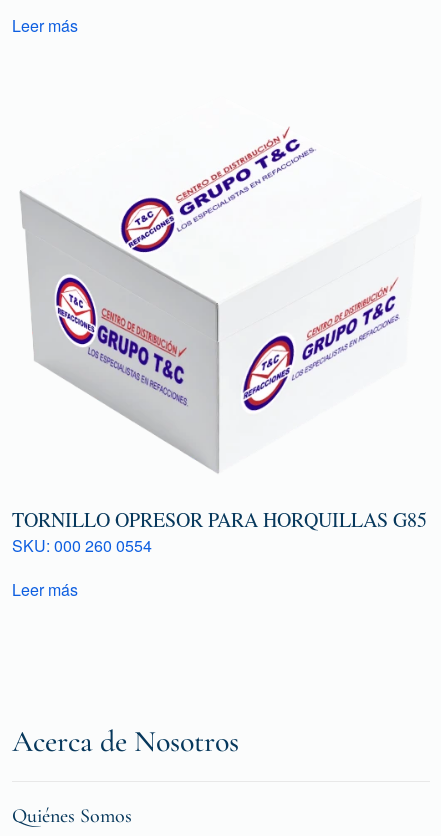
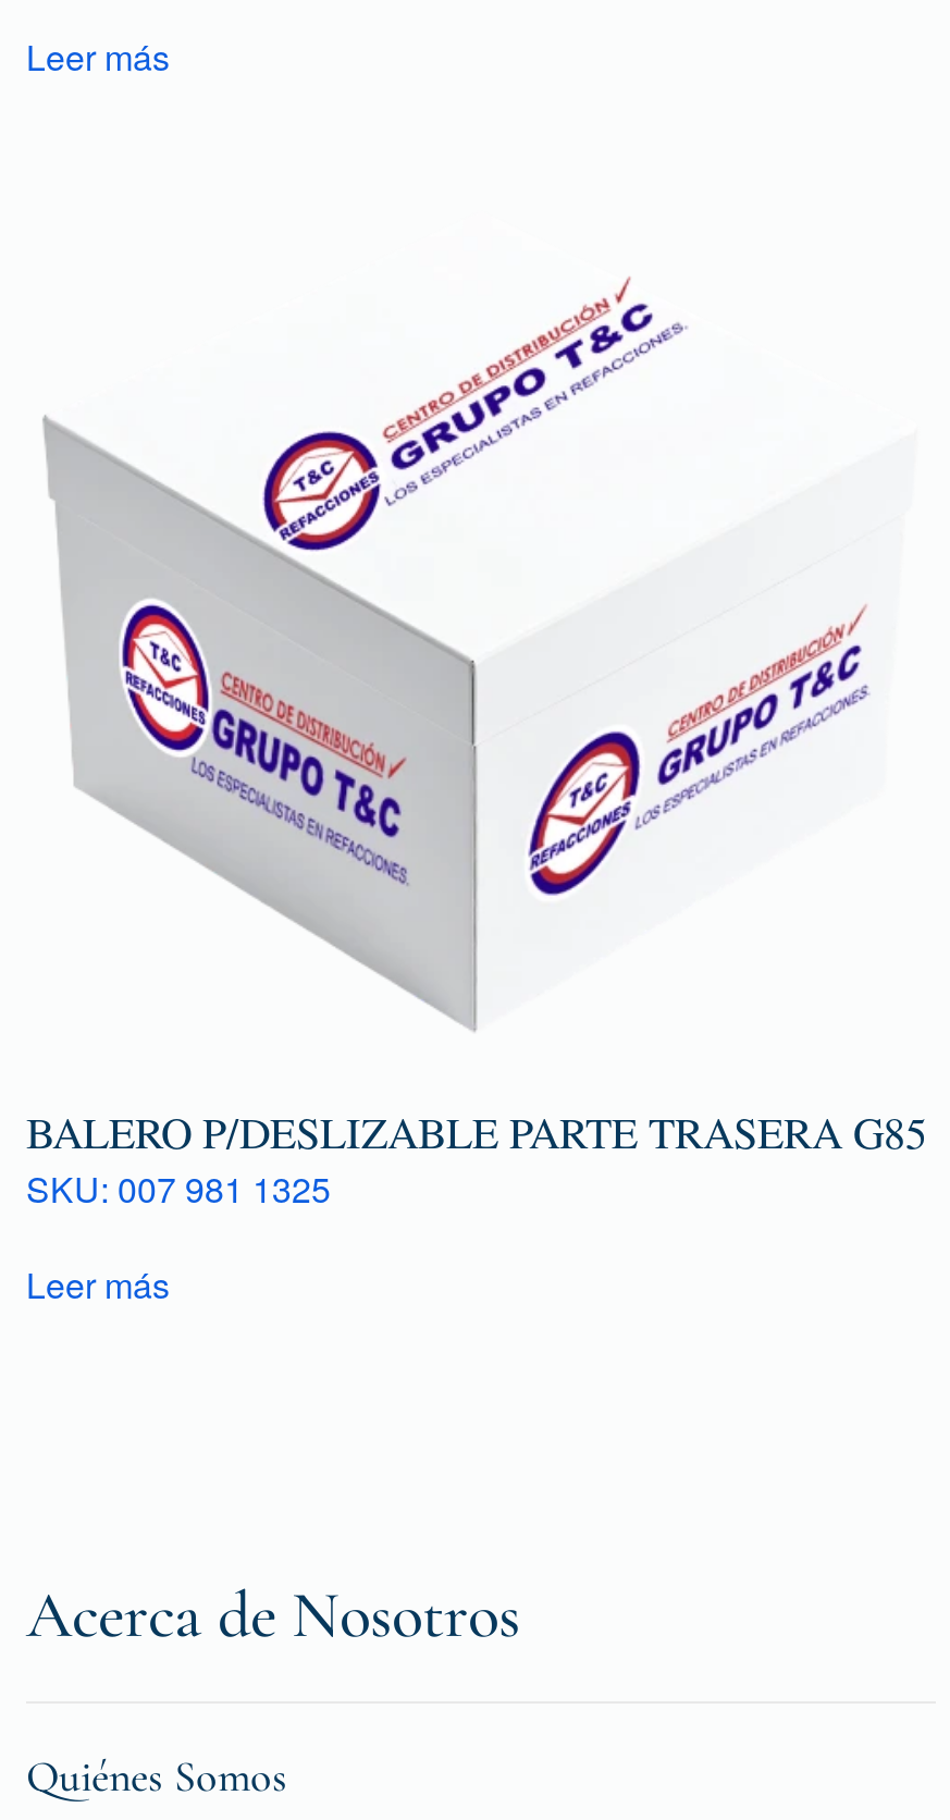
[12,506,427,533] TORNILLO OPRESOR PARA HORQUILLAS G85 -> [26,1103,927,1161] BALERO P/DESLIZABLE PARTE TRASERA G85
[12,534,152,557] SKU: 000 260 0554 -> [26,1164,331,1214] SKU: 007 981 1325

